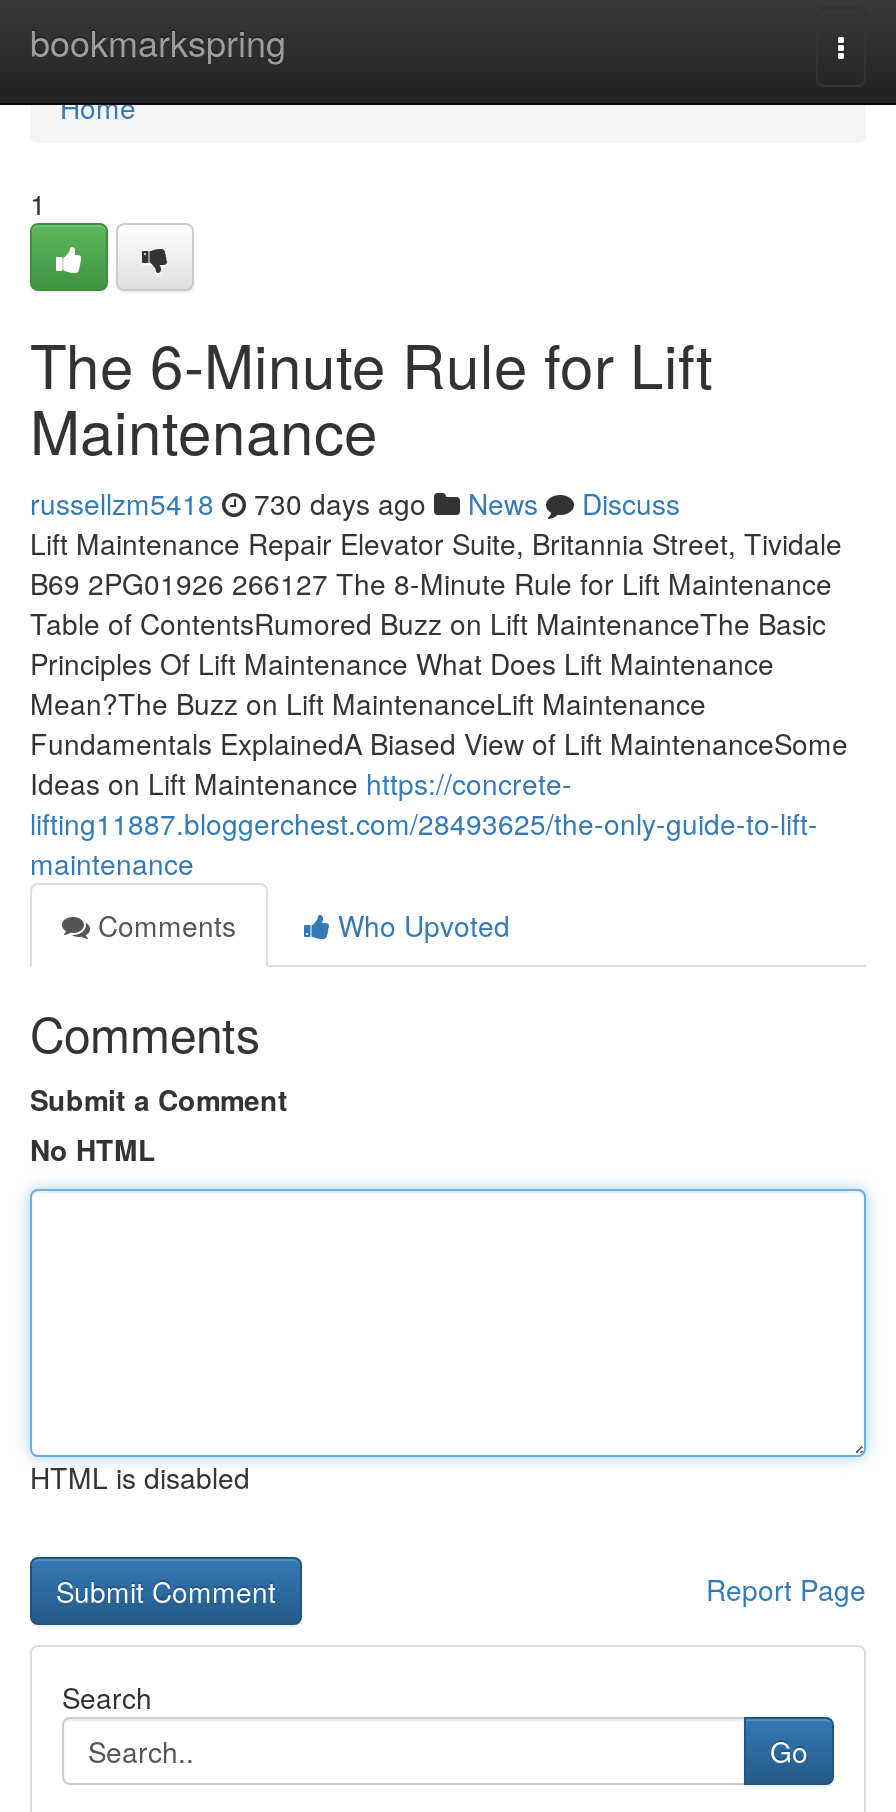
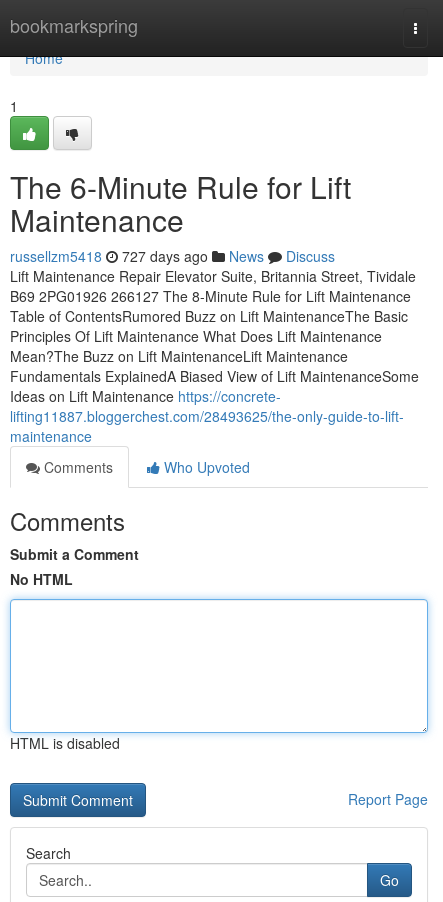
[30,483,680,523] russellzm5418 730 days ago News Discuss -> [10,246,335,266] russellzm5418 727 days ago News Discuss

